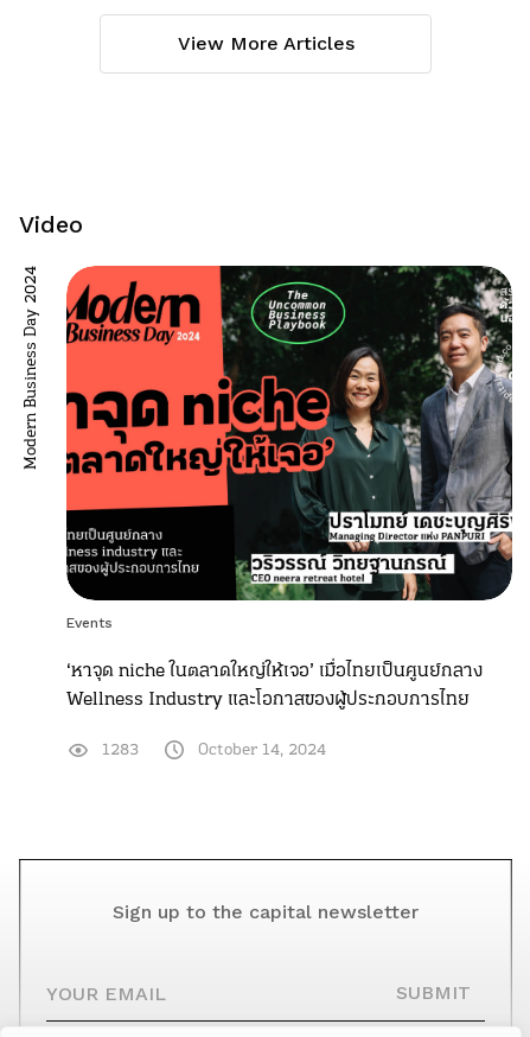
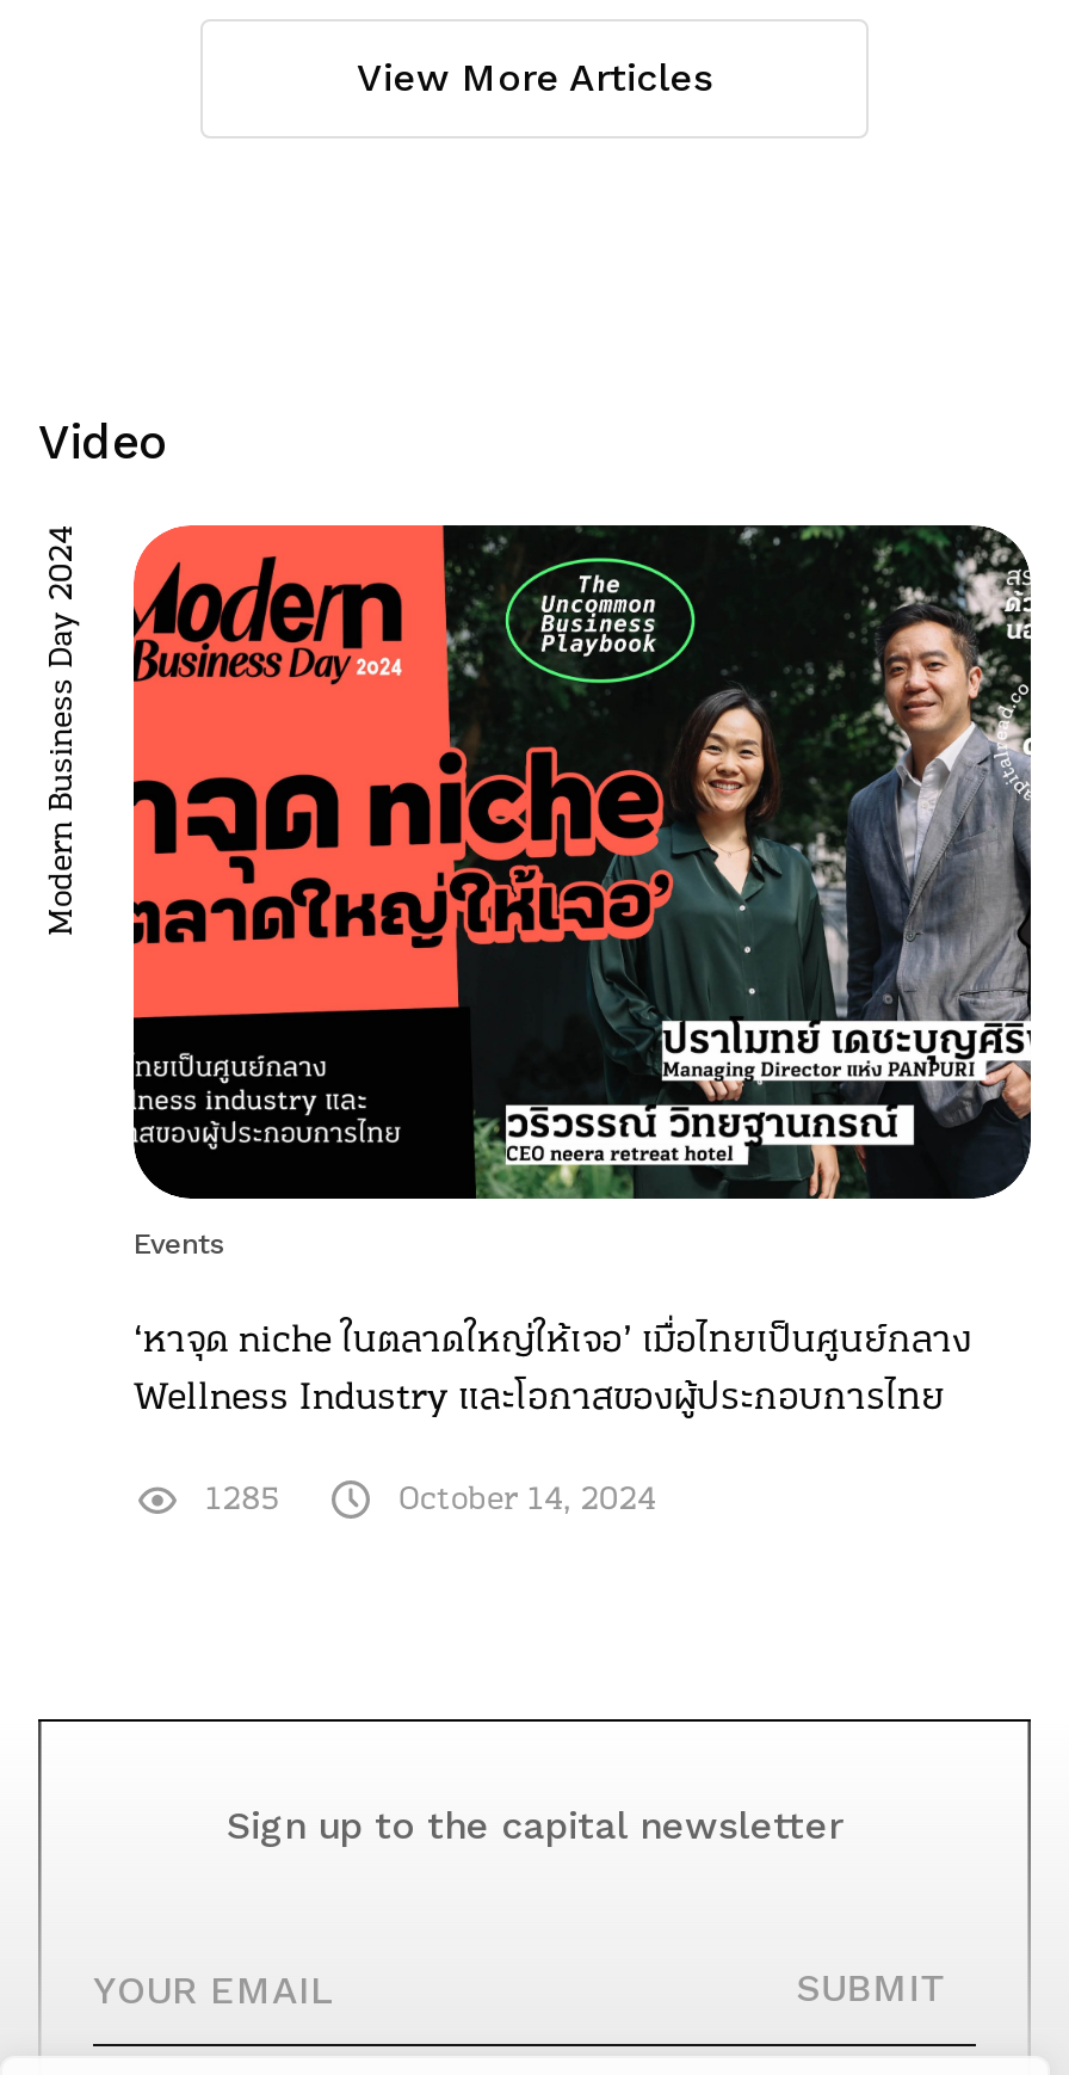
[102,739,139,764] 1283 -> [205,1477,279,1527] 1285

